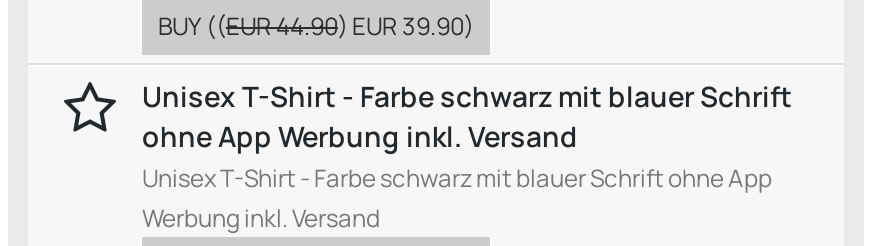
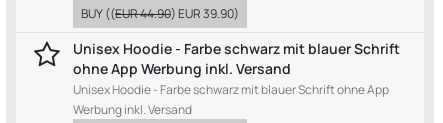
[142,77,792,115] Unisex T-Shirt - Farbe schwarz mit blauer Schrift -> [73,39,400,58] Unisex Hoodie - Farbe schwarz mit blauer Schrift
[142,161,772,195] Unisex T-Shirt - Farbe schwarz mit blauer Schrift ohne App -> [73,81,389,98] Unisex Hoodie - Farbe schwarz mit blauer Schrift ohne App

